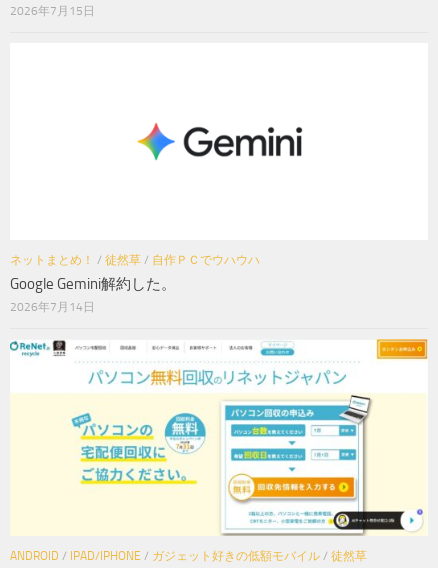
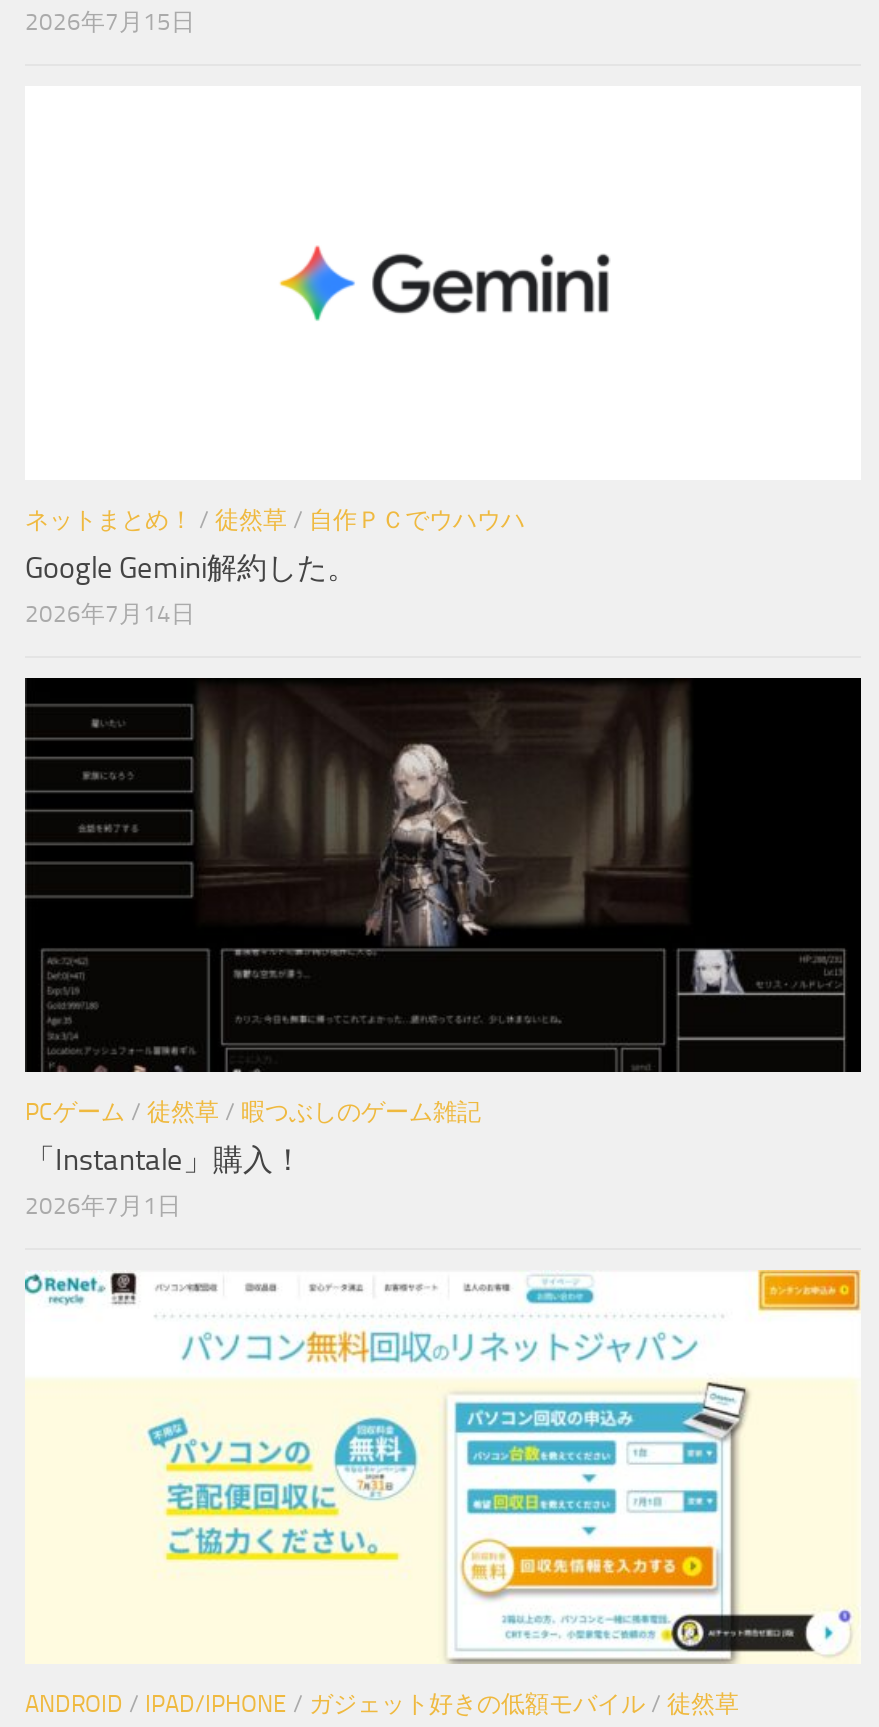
none -> [23,676,863,1220] [image] | PCゲーム/徒然草/暇つぶしのゲーム雑記 | 「Instantale」購入！ | 2026年7月1日

